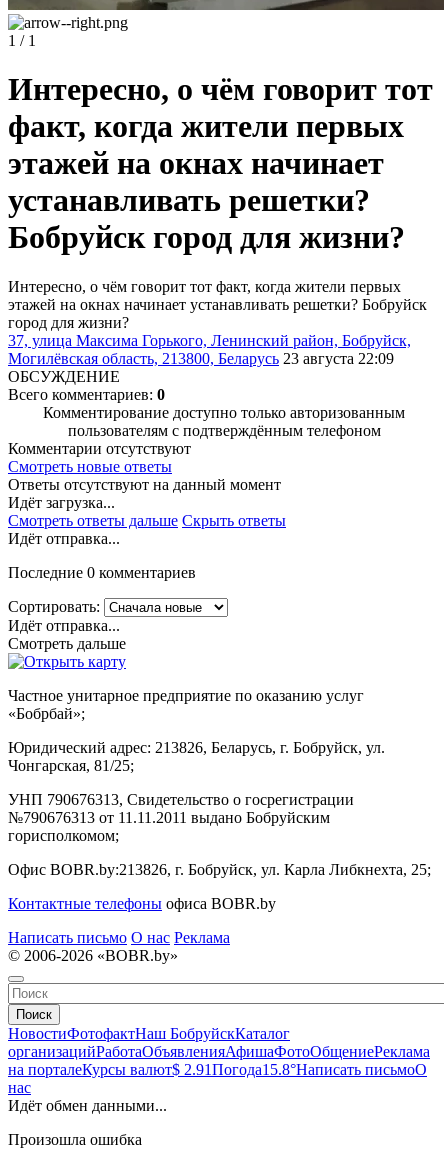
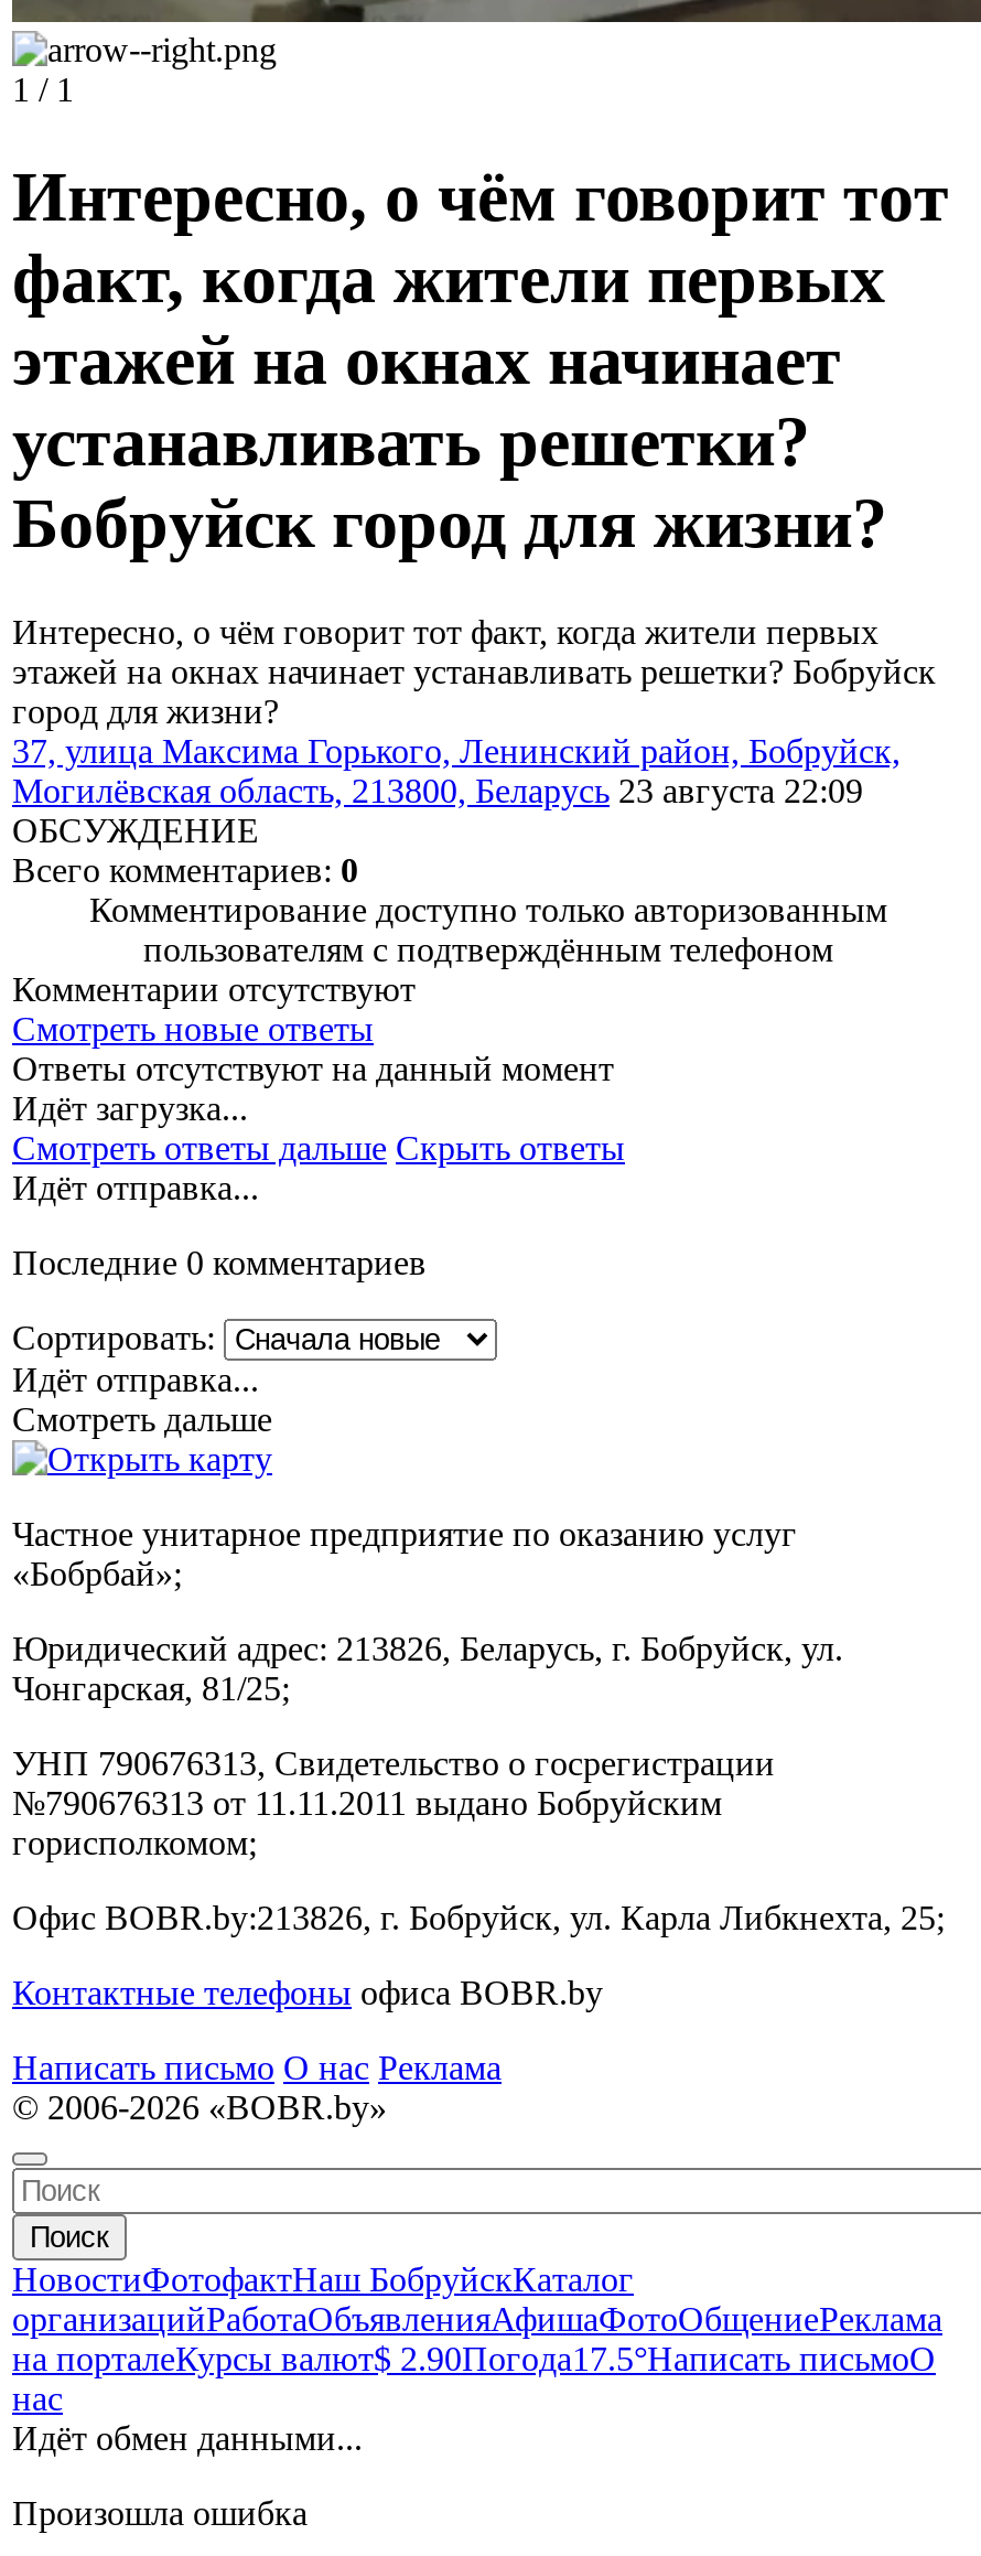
[8,1061,427,1078] на порталеКурсы валют$ 2.91Погода15.8°Написать письмоО -> [12,2340,936,2377] на порталеКурсы валют$ 2.90Погода17.5°Написать письмоО

